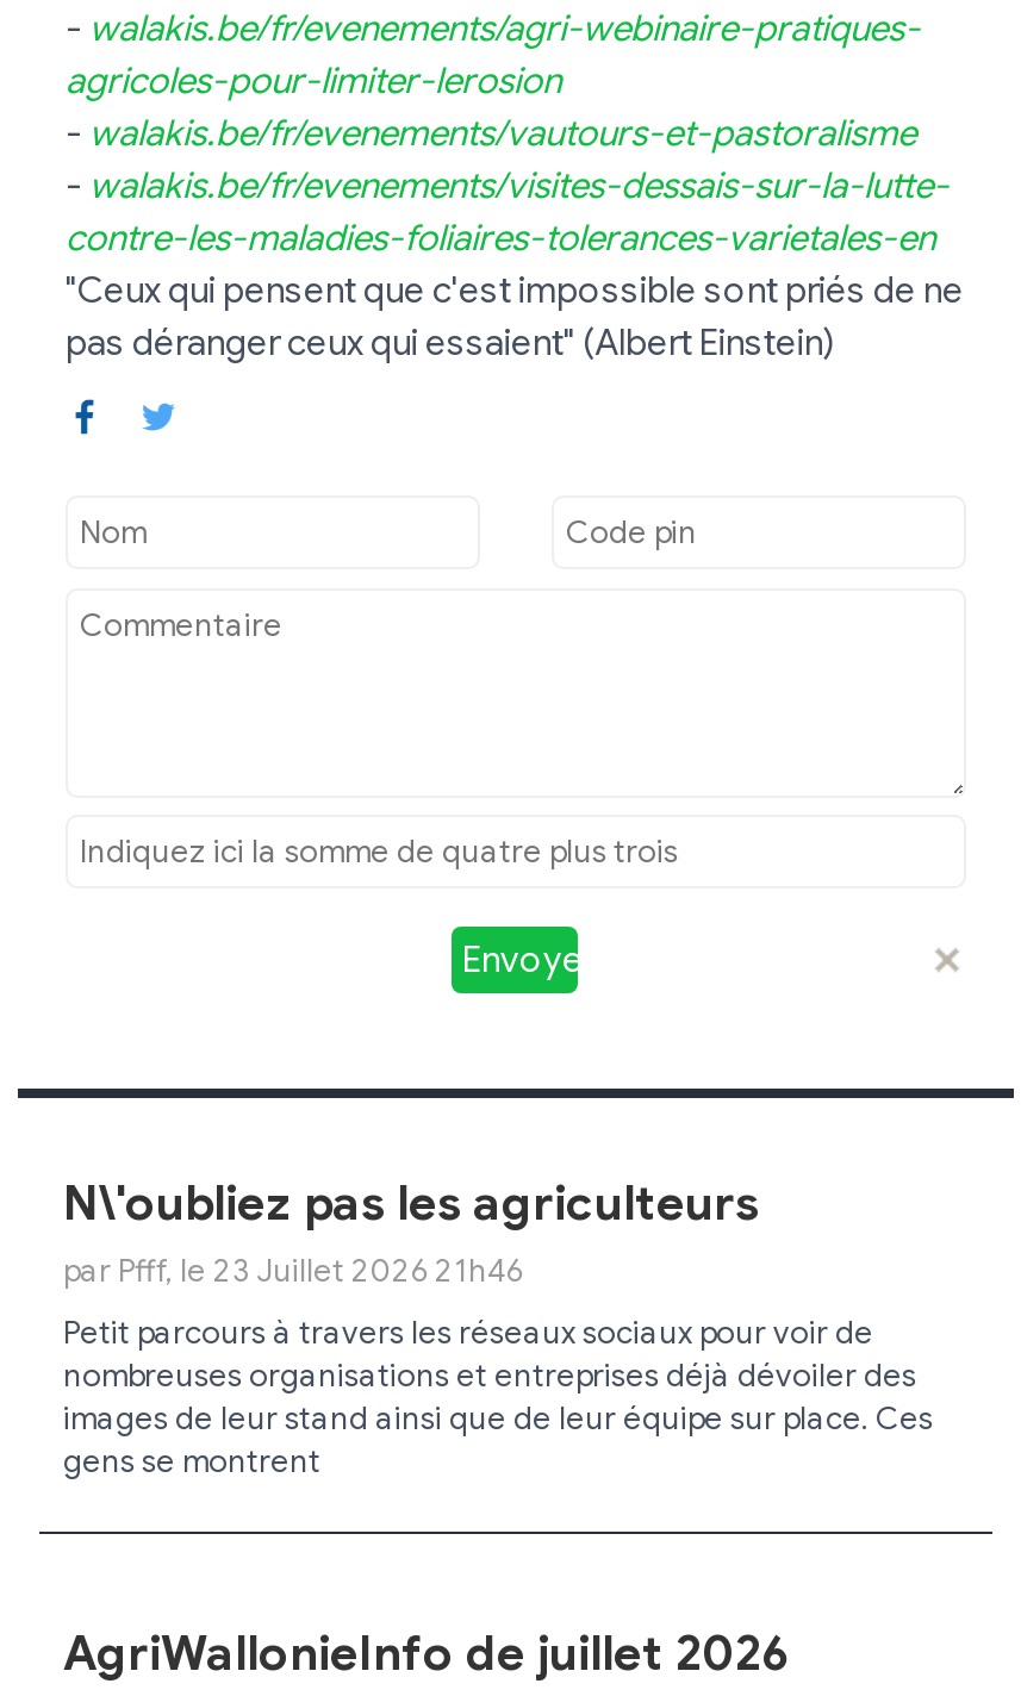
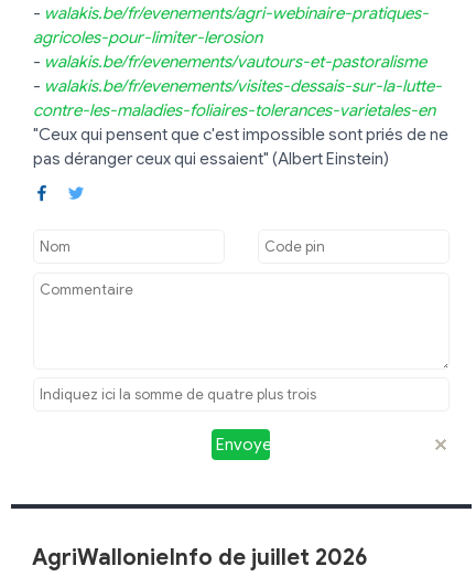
[63,1175,933,1483] N\'oubliez pas les agriculteurs | par Pfff, le 23 Juillet 2026 21h46 | Petit parcours à travers les réseaux sociaux pour voir de | nombreuses organisations et entreprises déjà dévoiler des | images de leur stand ainsi que de leur équipe sur place. Ces | gens se montrent -> none

